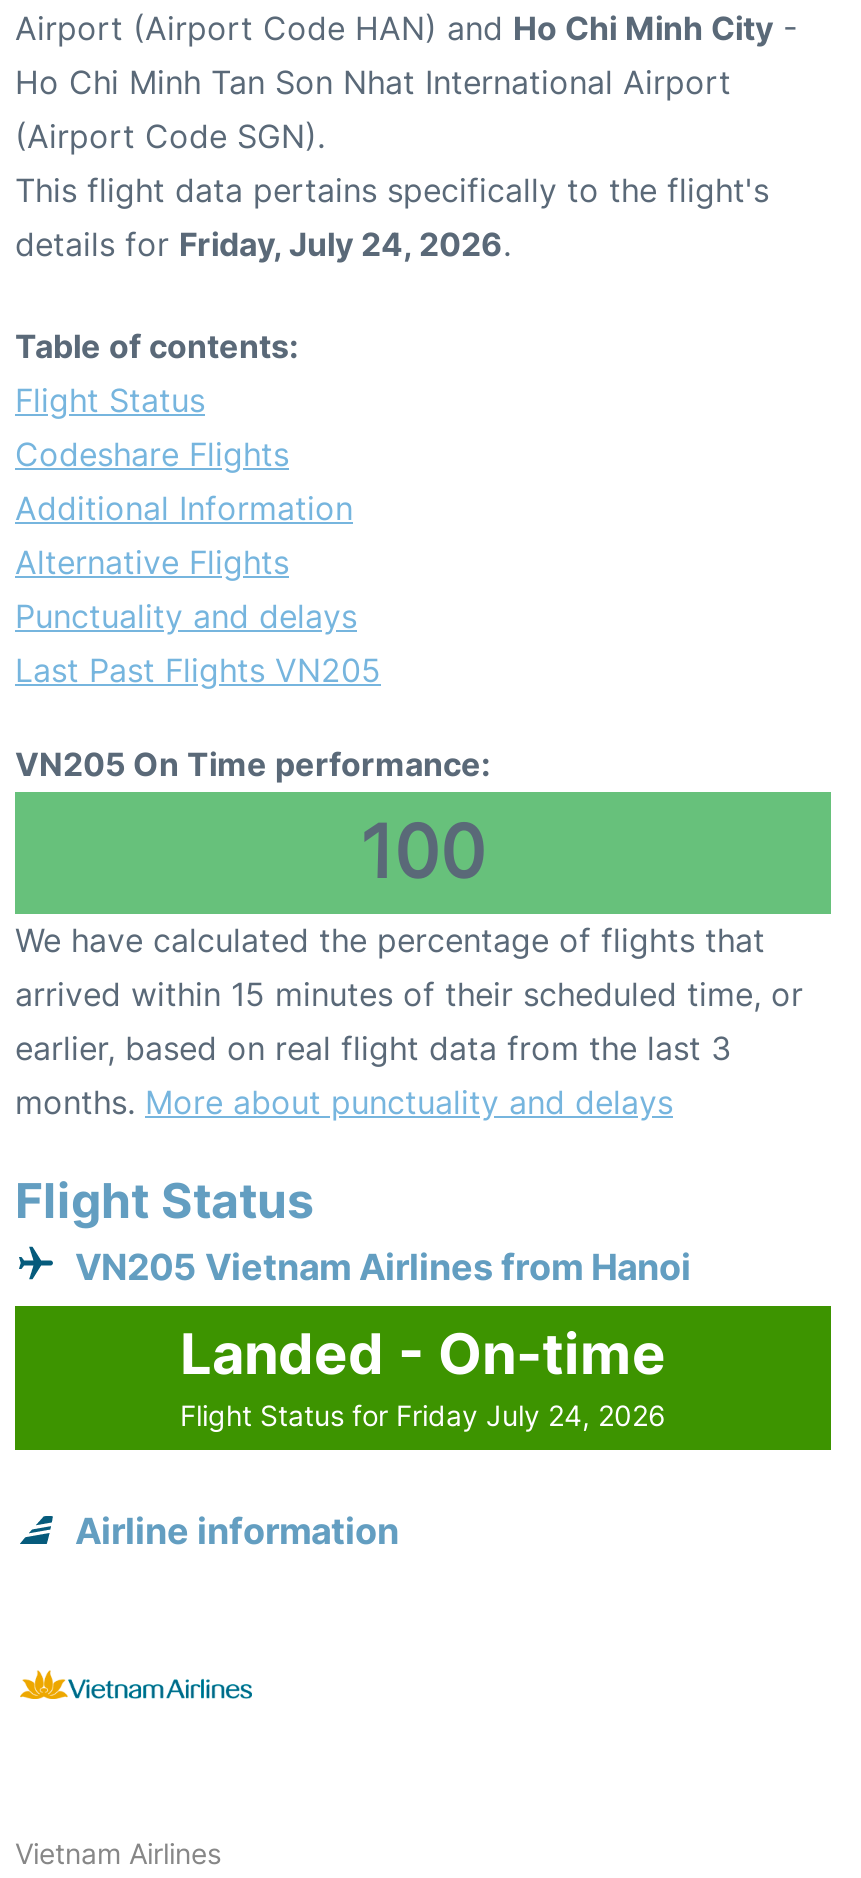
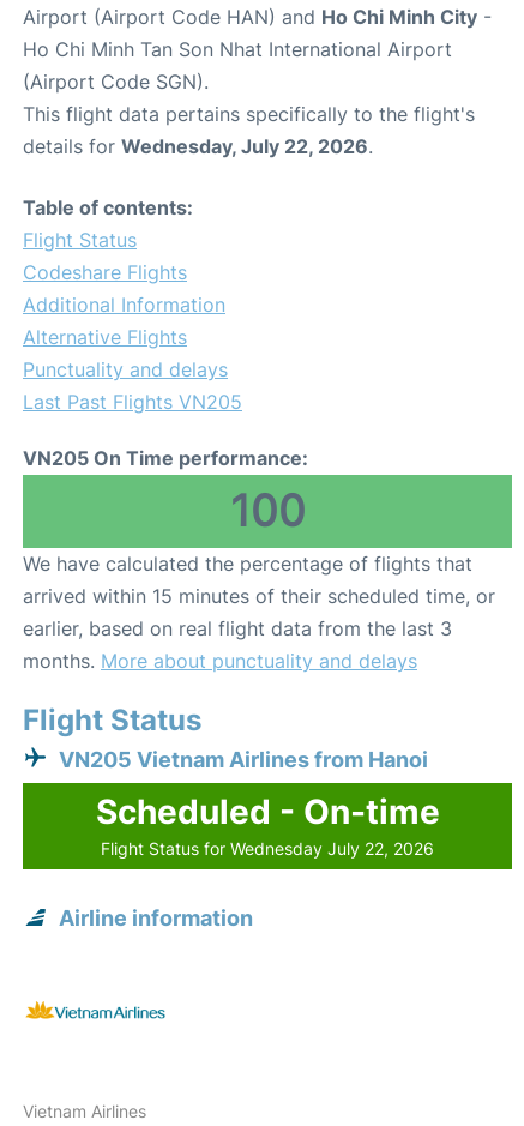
[15,225,511,265] details for Friday, July 24, 2026. -> [23,135,373,159] details for Wednesday, July 22, 2026.
[180,1321,666,1389] Landed - On-time -> [95,792,439,833] Scheduled - On-time
[180,1399,666,1433] Flight Status for Friday July 24, 2026 -> [101,839,434,859] Flight Status for Wednesday July 22, 2026

